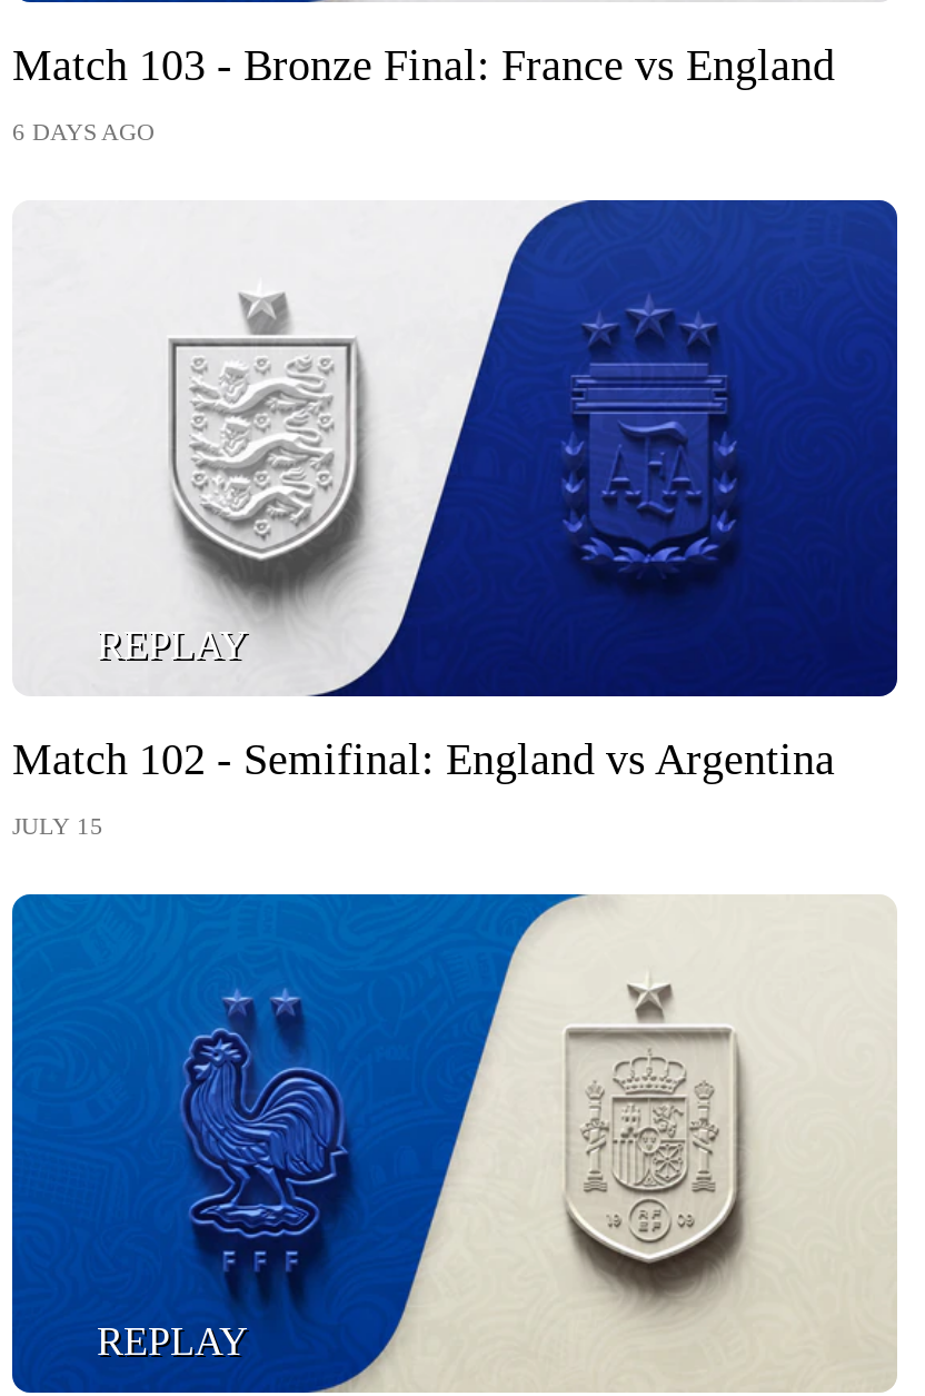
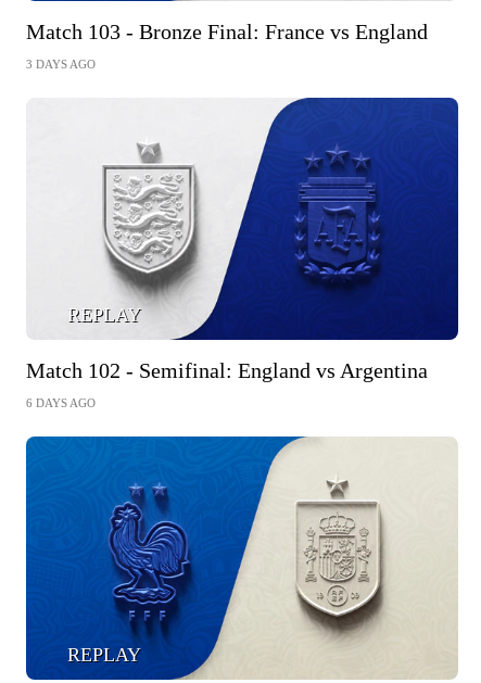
[12,117,155,144] 6 DAYS AGO -> [26,57,96,70] 3 DAYS AGO
[12,812,103,839] JULY 15 -> [26,397,96,410] 6 DAYS AGO

